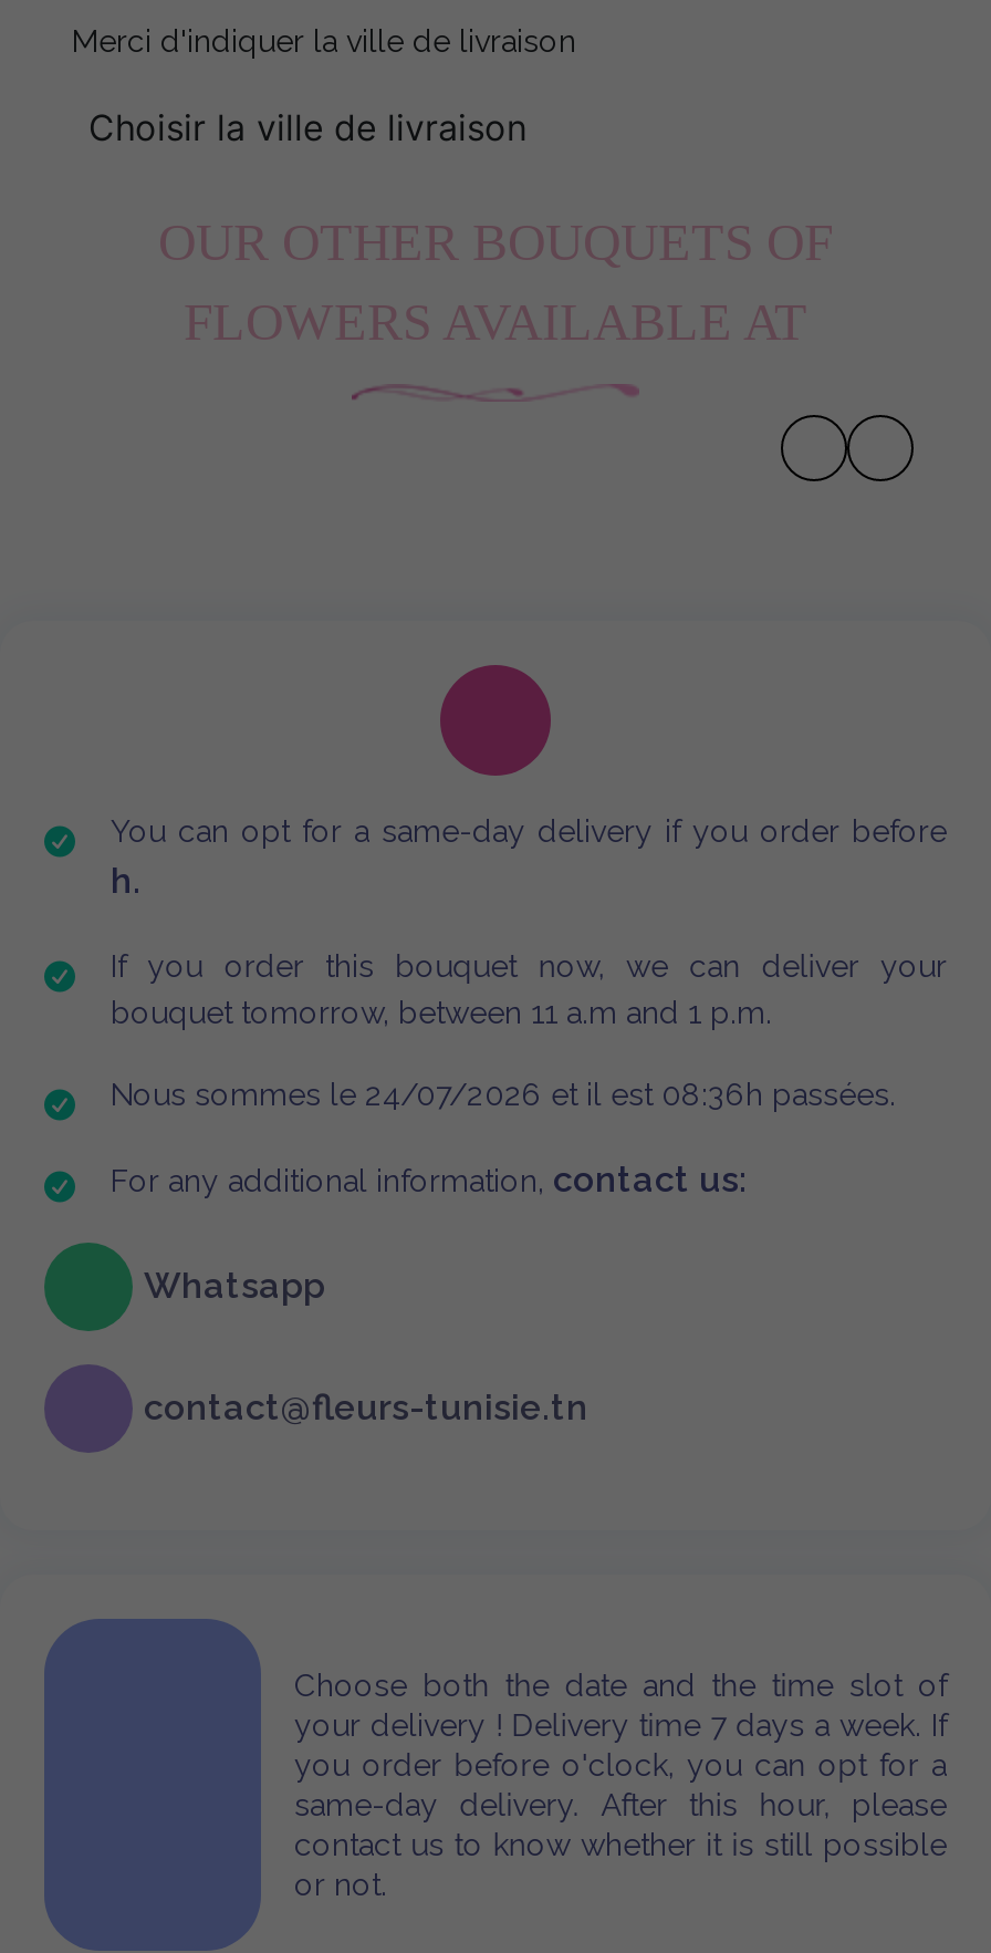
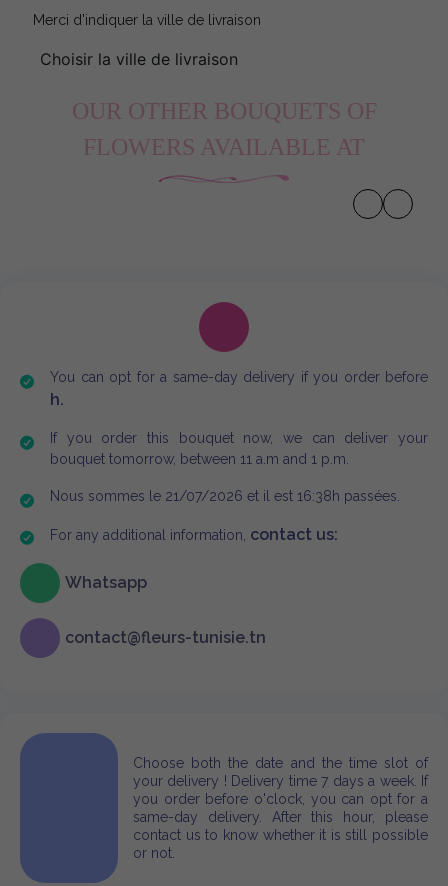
[111,1076,896,1111] Nous sommes le 24/07/2026 et il est 08:36h passées. -> [50,488,400,504] Nous sommes le 21/07/2026 et il est 16:38h passées.

